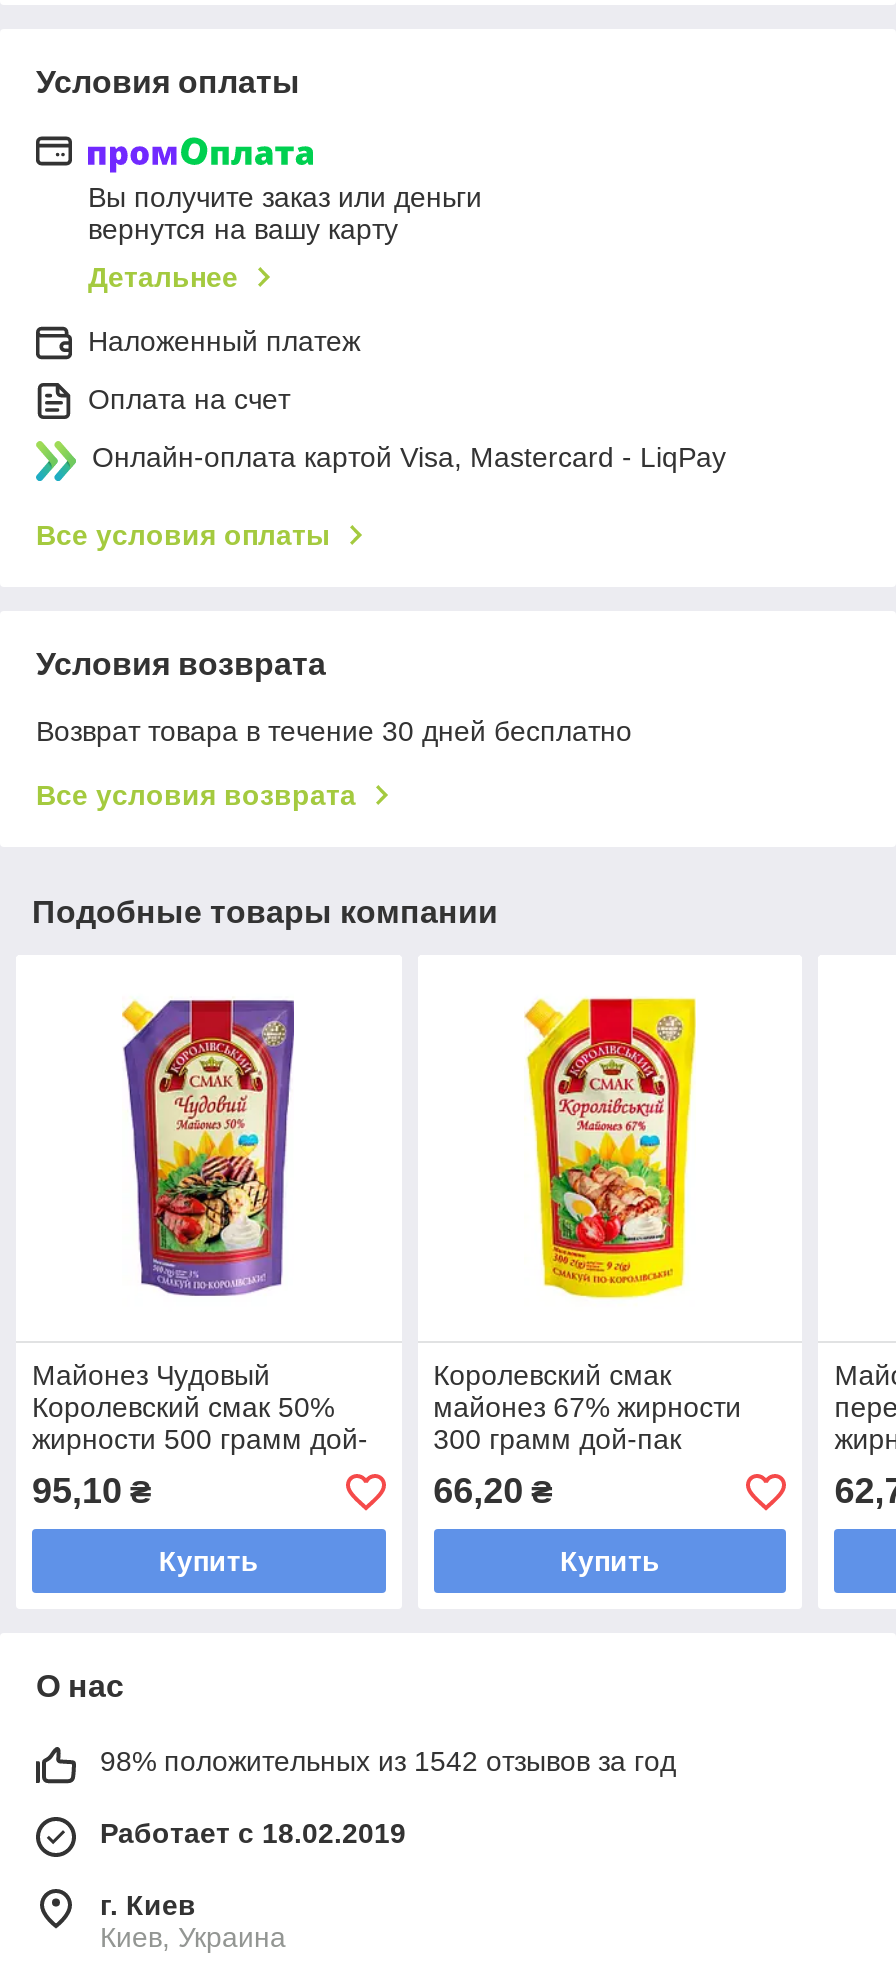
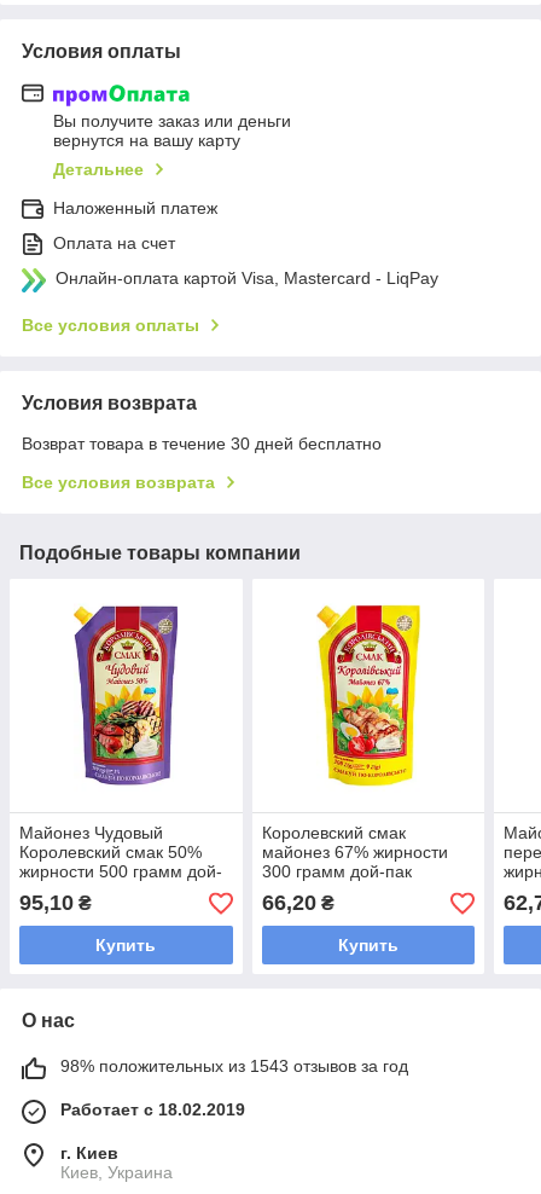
[100,1745,676,1777] 98% положительных из 1542 отзывов за год -> [60,1056,408,1076] 98% положительных из 1543 отзывов за год

